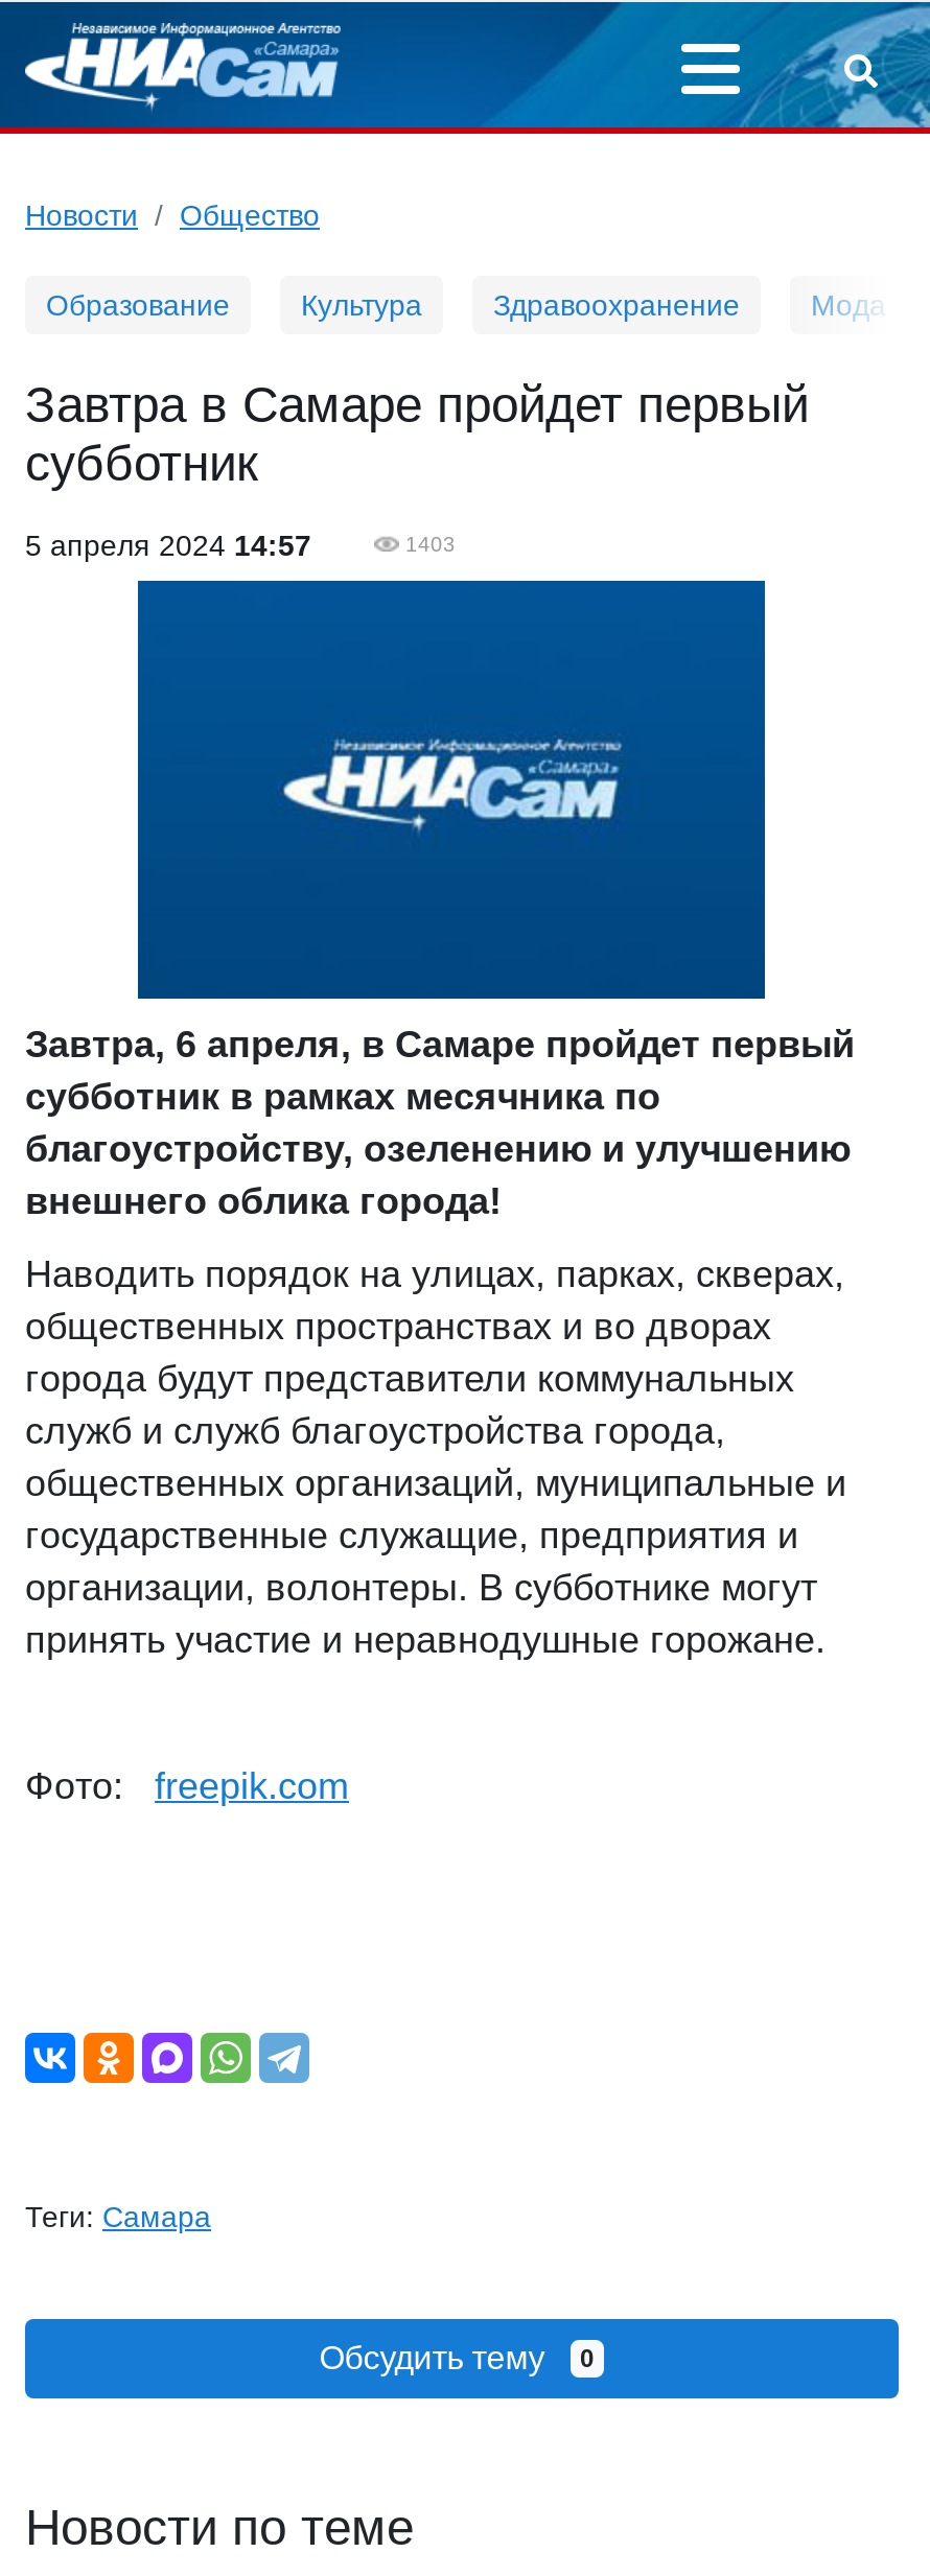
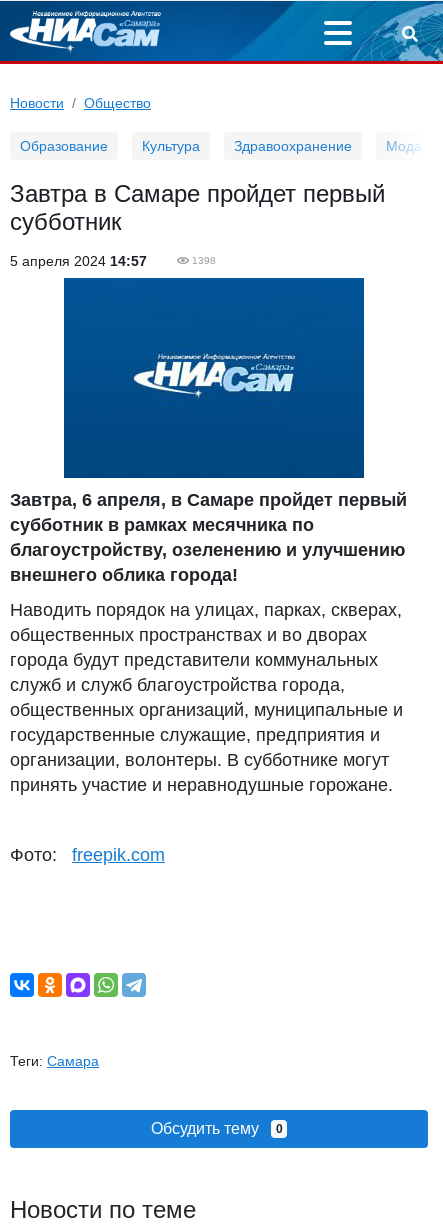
[405,533,456,556] 1403 -> [192,255,216,266] 1398

